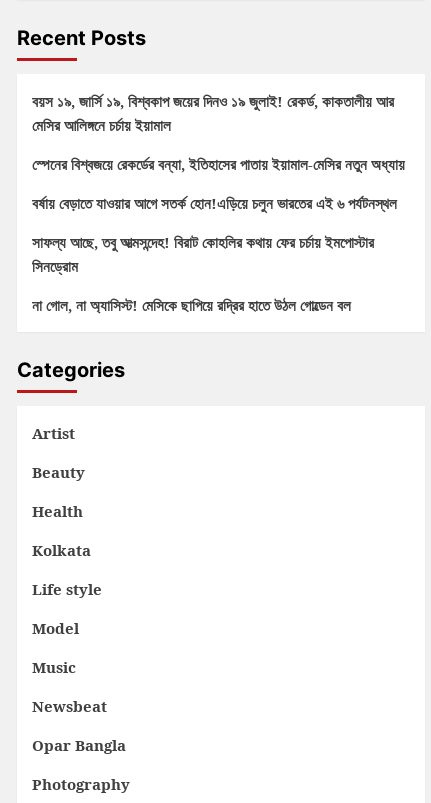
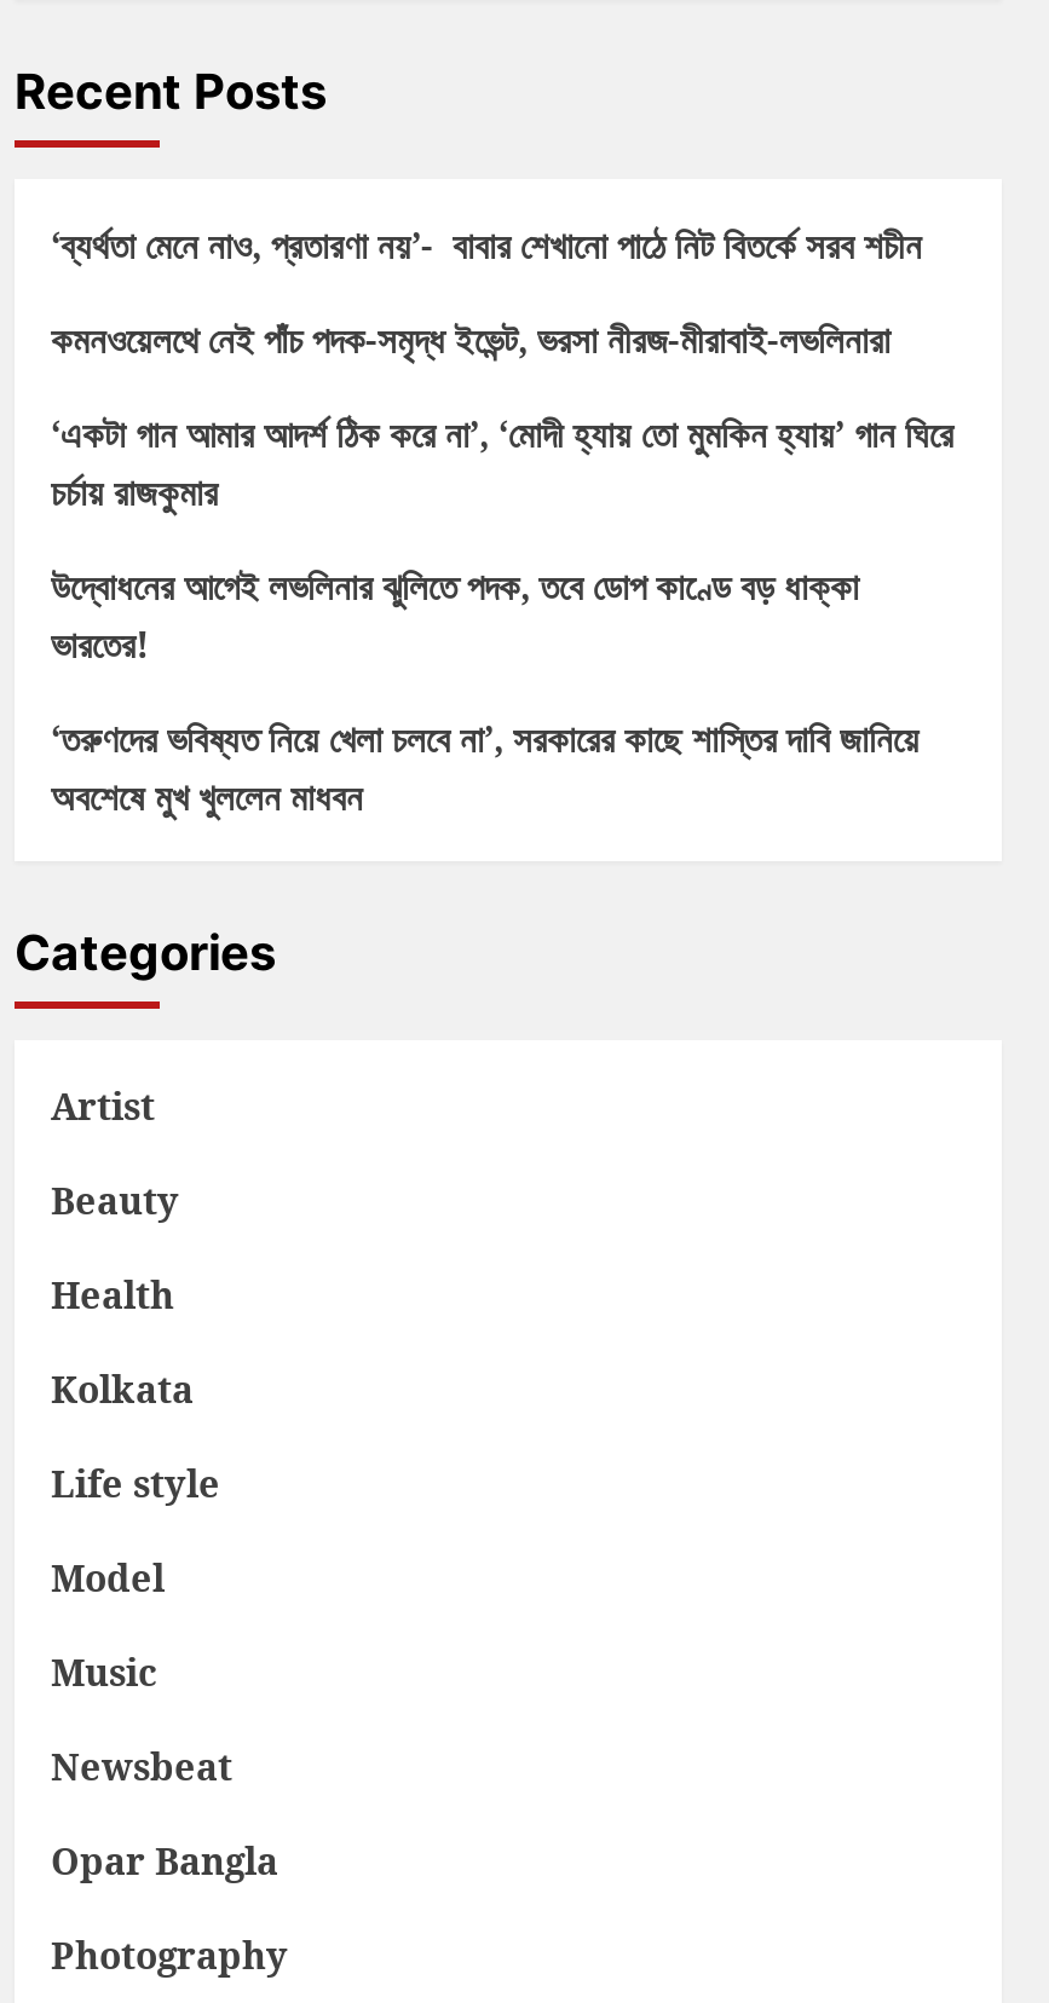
[32,91,394,135] বয়স ১৯, জার্সি ১৯, বিশ্বকাপ জয়ের দিনও ১৯ জুলাই! রেকর্ড, কাকতালীয় আর | মেসির আলিঙ্গনে চর্চায় ইয়ামাল -> [51,220,922,268] ‘ব্যর্থতা মেনে নাও, প্রতারণা নয়’- বাবার শেখানো পাঠে নিট বিতর্কে সরব শচীন
[32,154,405,174] স্পেনের বিশ্বজয়ে রেকর্ডের বন্যা, ইতিহাসের পাতায় ইয়ামাল-মেসির নতুন অধ্যায় -> [51,314,891,362] কমনওয়েলথে নেই পাঁচ পদক-সমৃদ্ধ ইভেন্ট, ভরসা নীরজ-মীরাবাই-লভলিনারা
[32,193,397,213] বর্ষায় বেড়াতে যাওয়ার আগে সতর্ক হোন!এড়িয়ে চলুন ভারতের এই ৬ পর্যটনস্থল -> [51,408,953,515] ‘একটা গান আমার আদর্শ ঠিক করে না’, ‘মোদী হ্যায় তো মুমকিন হ্যায়’ গান ঘিরে | চর্চায় রাজকুমার
[32,232,374,276] সাফল্য আছে, তবু আত্মসন্দেহ! বিরাট কোহলির কথায় ফের চর্চায় ইমপোস্টার | সিনড্রোম -> [51,561,859,667] উদ্বোধনের আগেই লভলিনার ঝুলিতে পদক, তবে ডোপ কাণ্ডে বড় ধাক্কা | ভারতের!
[32,295,351,315] না গোল, না অ্যাসিস্ট! মেসিকে ছাপিয়ে রদ্রির হাতে উঠল গোল্ডেন বল -> [51,713,920,820] ‘তরুণদের ভবিষ্যত নিয়ে খেলা চলবে না’, সরকারের কাছে শাস্তির দাবি জানিয়ে | অবশেষে মুখ খুললেন মাধবন

